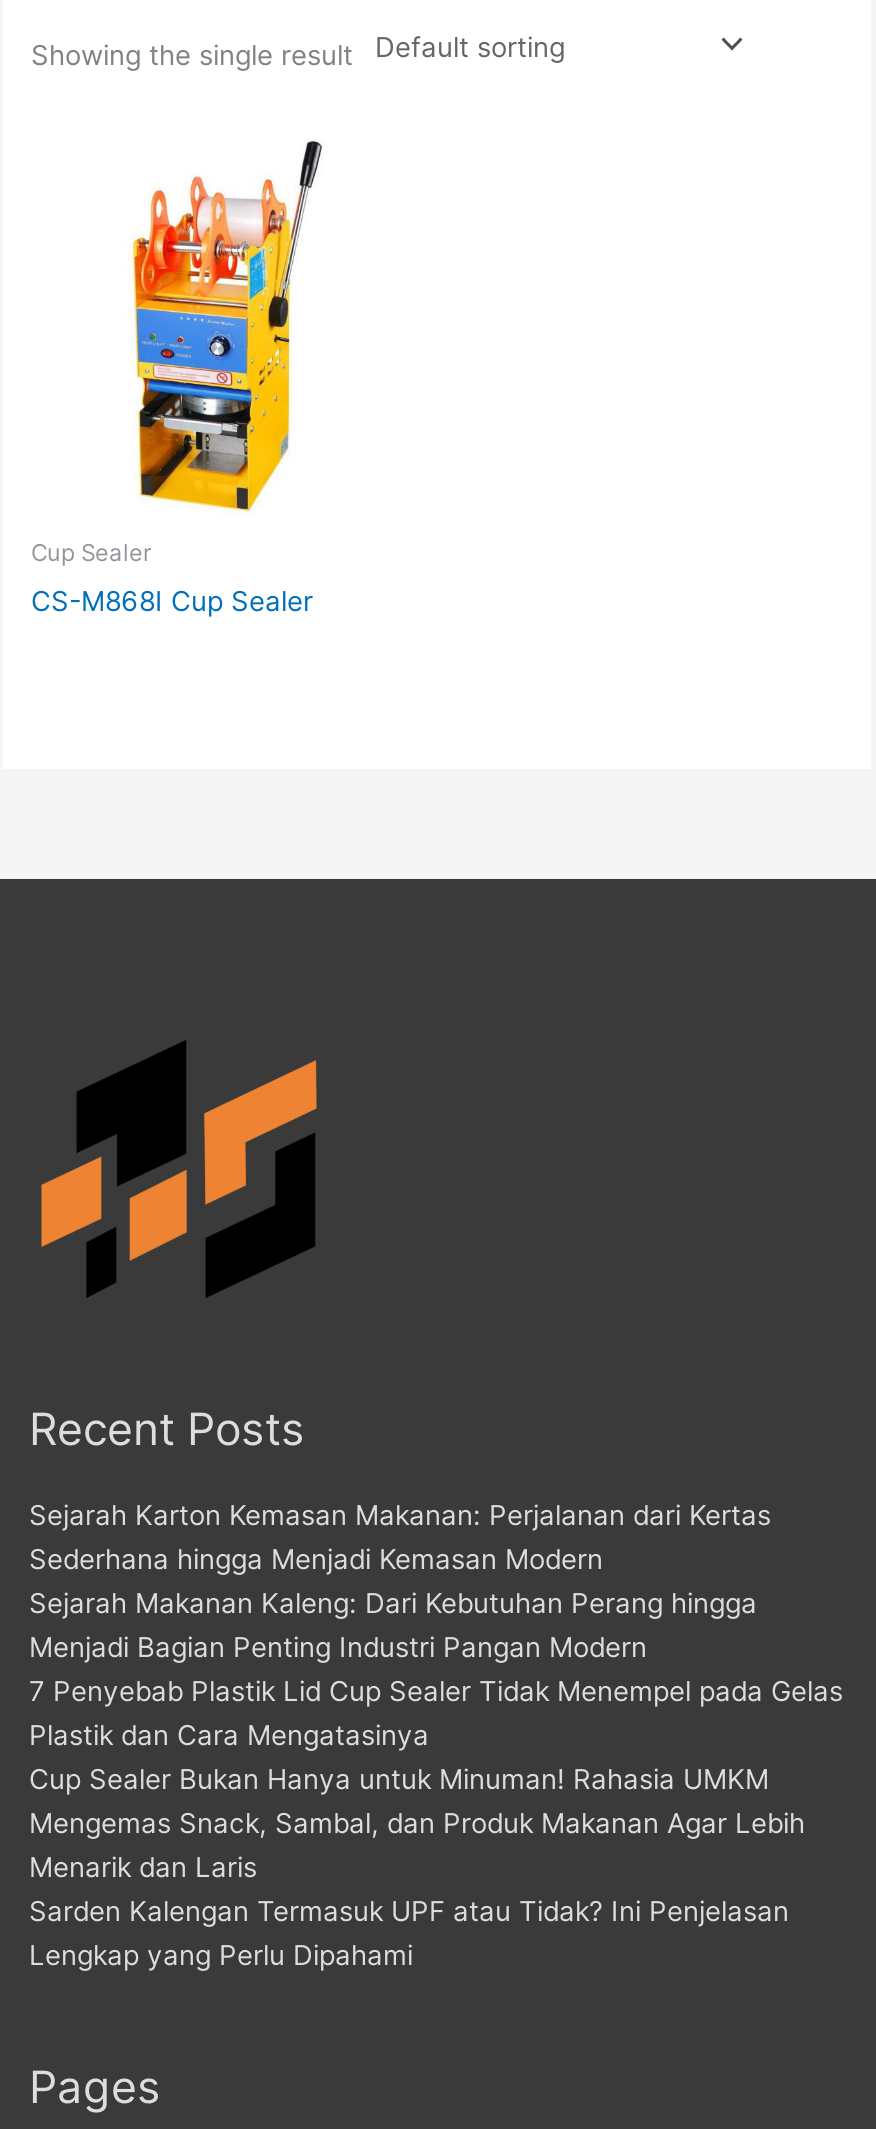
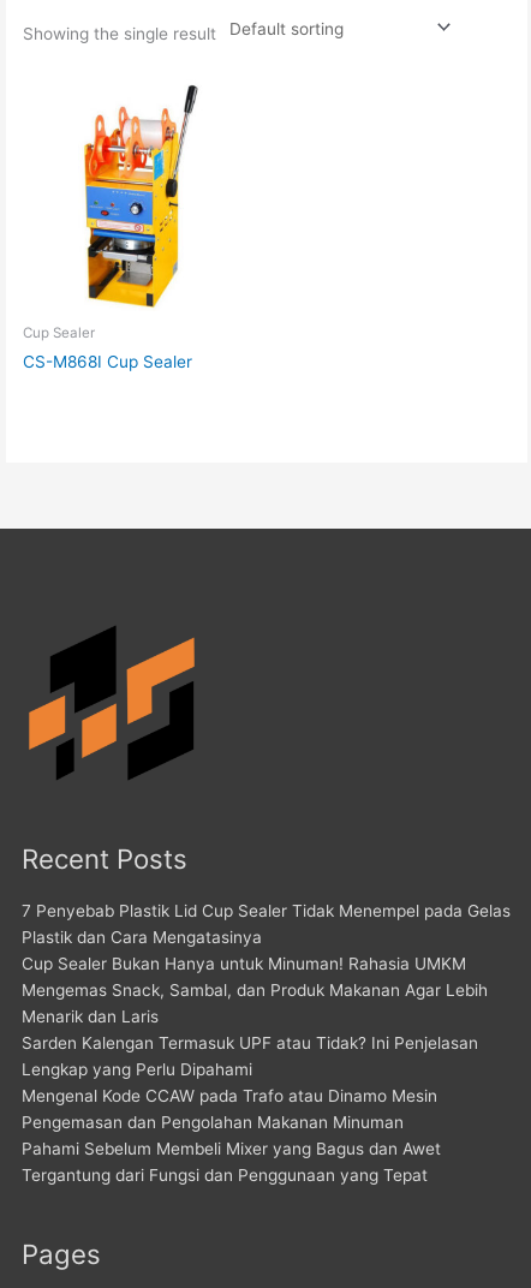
[29,1499,771,1663] Sejarah Karton Kemasan Makanan: Perjalanan dari Kertas | Sederhana hingga Menjadi Kemasan Modern | Sejarah Makanan Kaleng: Dari Kebutuhan Perang hingga | Menjadi Bagian Penting Industri Pangan Modern -> none
moved [29,1675,843,1971] -> [22,901,511,1079]: 7 Penyebab Plastik Lid Cup Sealer Tidak Menempel pada Gelas | Plastik dan Cara Mengatasinya | Cup Sealer Bukan Hanya untuk Minuman! Rahasia UMKM | Mengemas Snack, Sambal, dan Produk Makanan Agar Lebih | Menarik dan Laris | Sarden Kalengan Termasuk UPF atau Tidak? Ini Penjelasan | Lengkap yang Perlu Dipahami
none -> [22,1086,441,1185] Mengenal Kode CCAW pada Trafo atau Dinamo Mesin | Pengemasan dan Pengolahan Makanan Minuman | Pahami Sebelum Membeli Mixer yang Bagus dan Awet | Tergantung dari Fungsi dan Penggunaan yang Tepat

